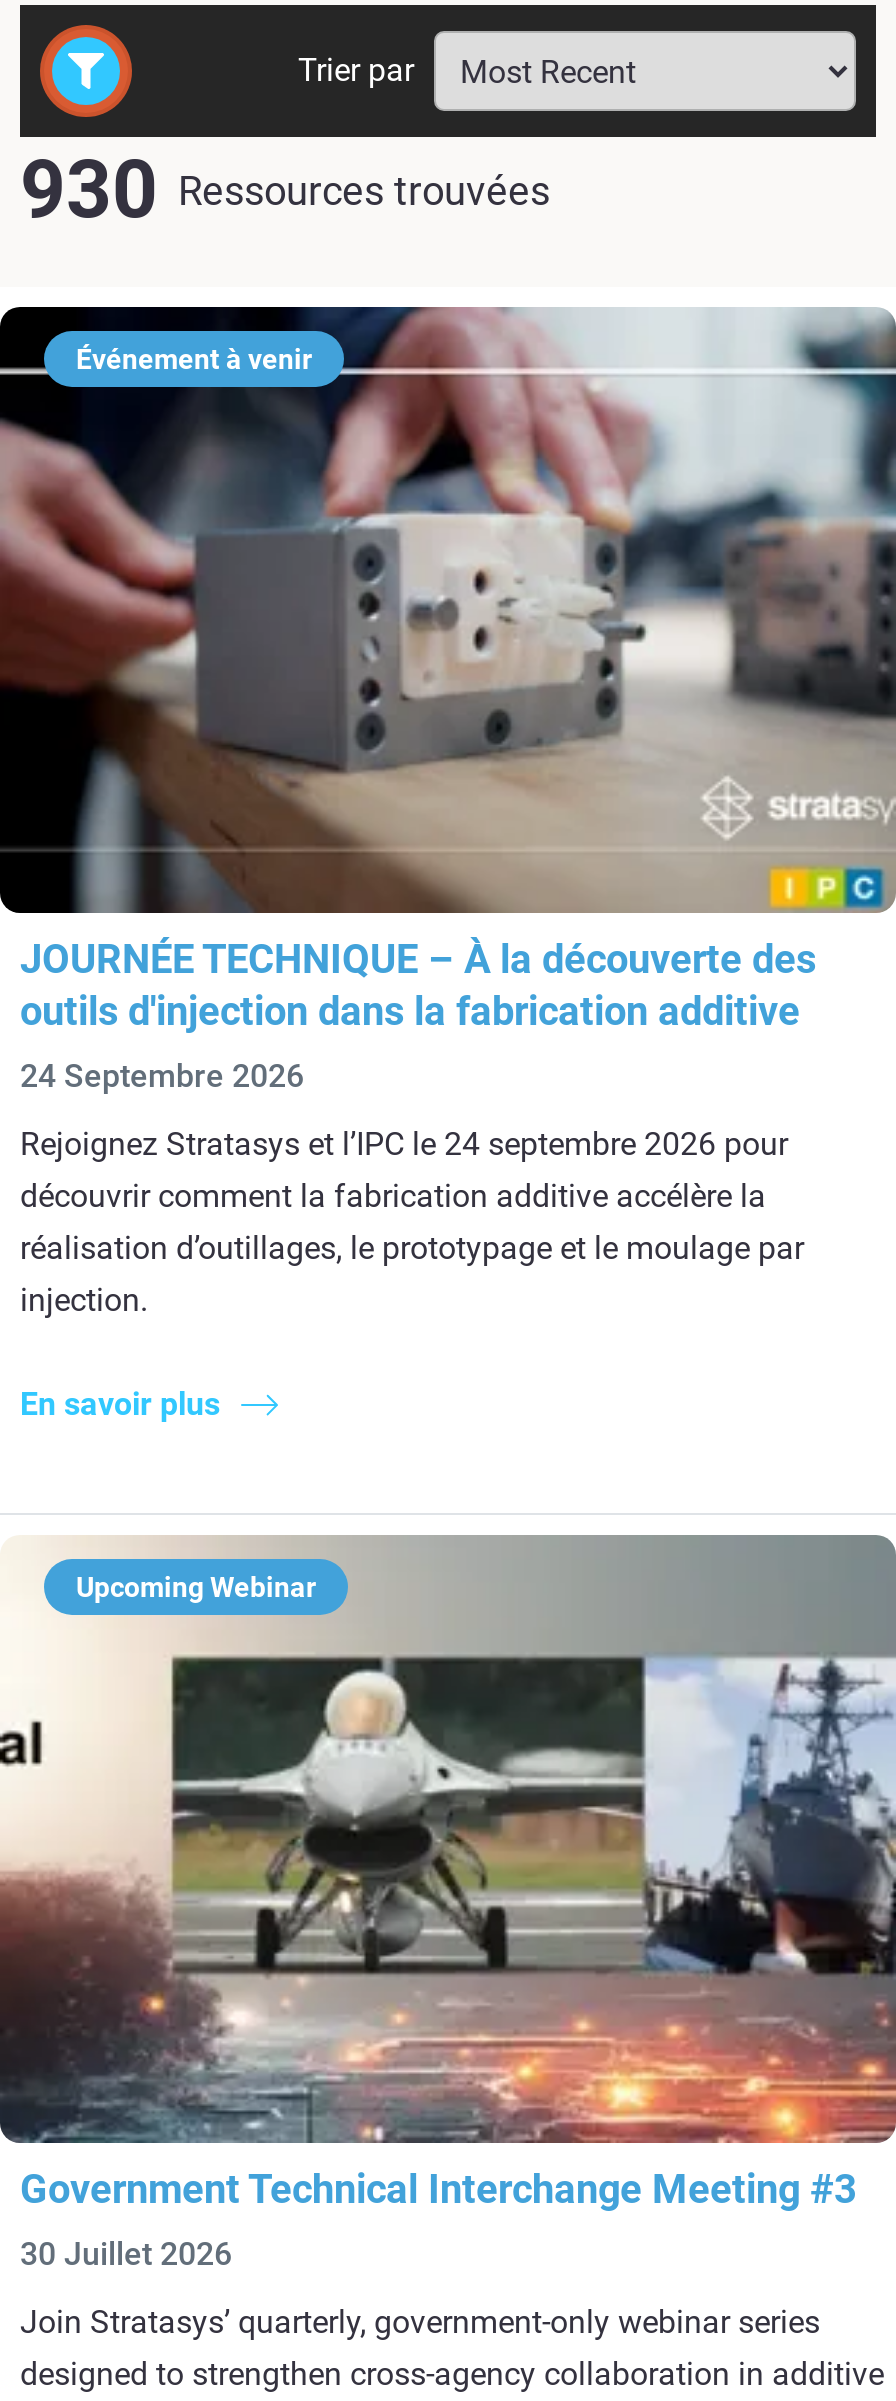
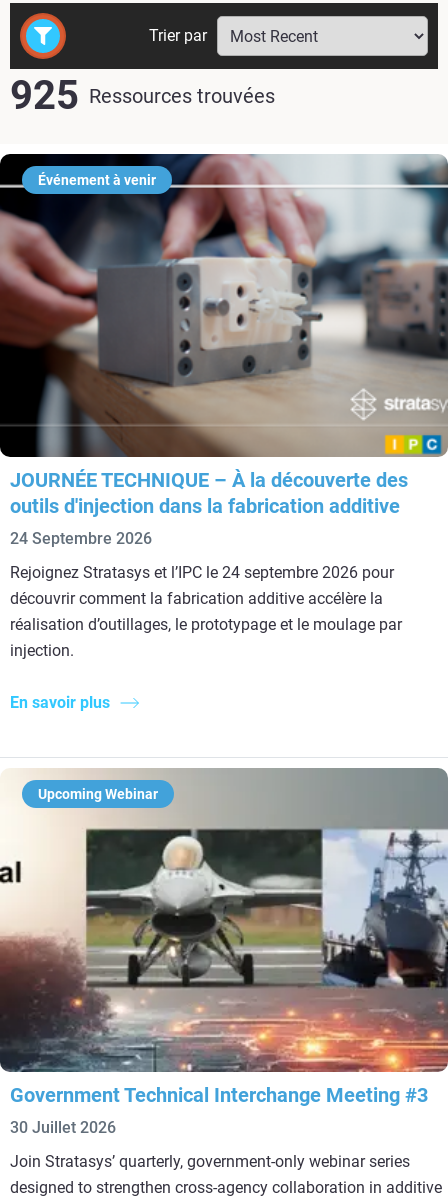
[20,143,550,237] 930 Ressources trouvées -> [10,72,275,119] 925 Ressources trouvées

